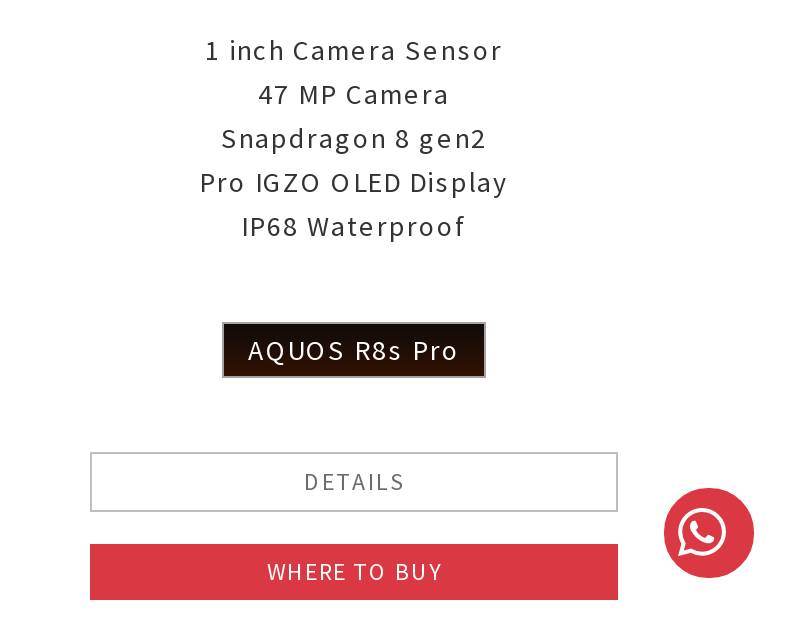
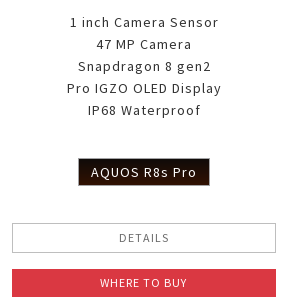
[662,486,756,580] [image] -> none

